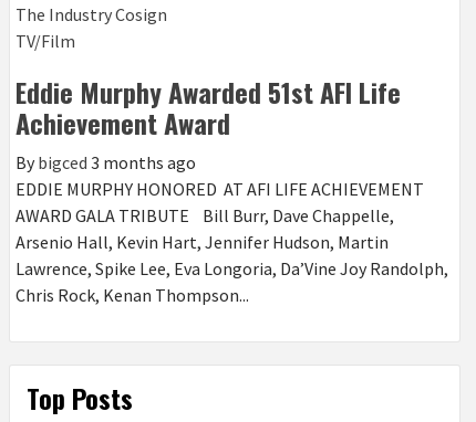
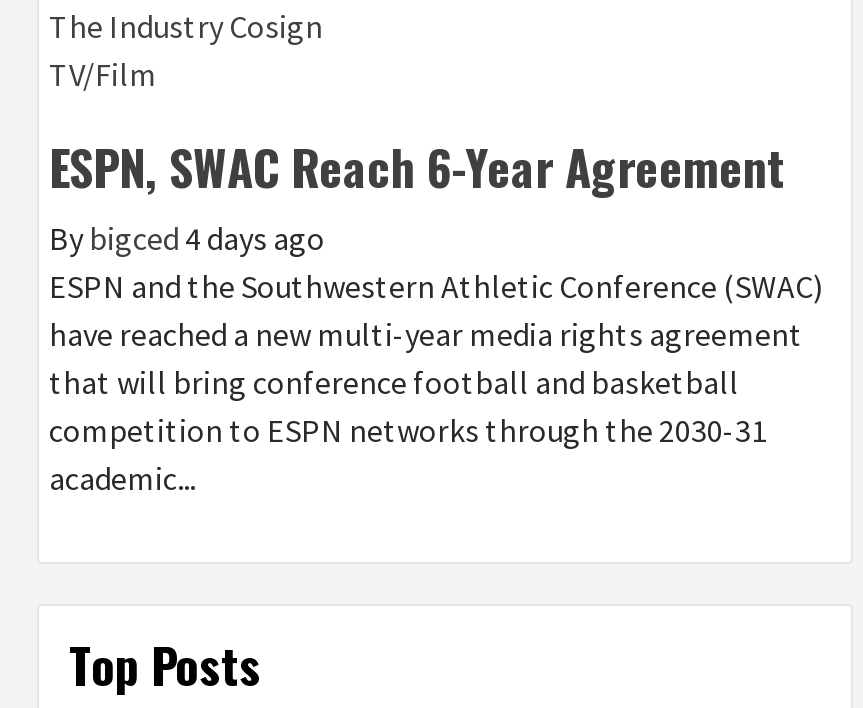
[15,71,448,305] Eddie Murphy Awarded 51st AFI Life | Achievement Award | By bigced 3 months ago | EDDIE MURPHY HONORED AT AFI LIFE ACHIEVEMENT | AWARD GALA TRIBUTE Bill Burr, Dave Chappelle, | Arsenio Hall, Kevin Hart, Jennifer Hudson, Martin | Lawrence, Spike Lee, Eva Longoria, Da’Vine Joy Randolph, | Chris Rock, Kenan Thompson... -> [49,129,823,497] ESPN, SWAC Reach 6-Year Agreement | By bigced 4 days ago | ESPN and the Southwestern Athletic Conference (SWAC) | have reached a new multi-year media rights agreement | that will bring conference football and basketball | competition to ESPN networks through the 2030-31 | academic...

